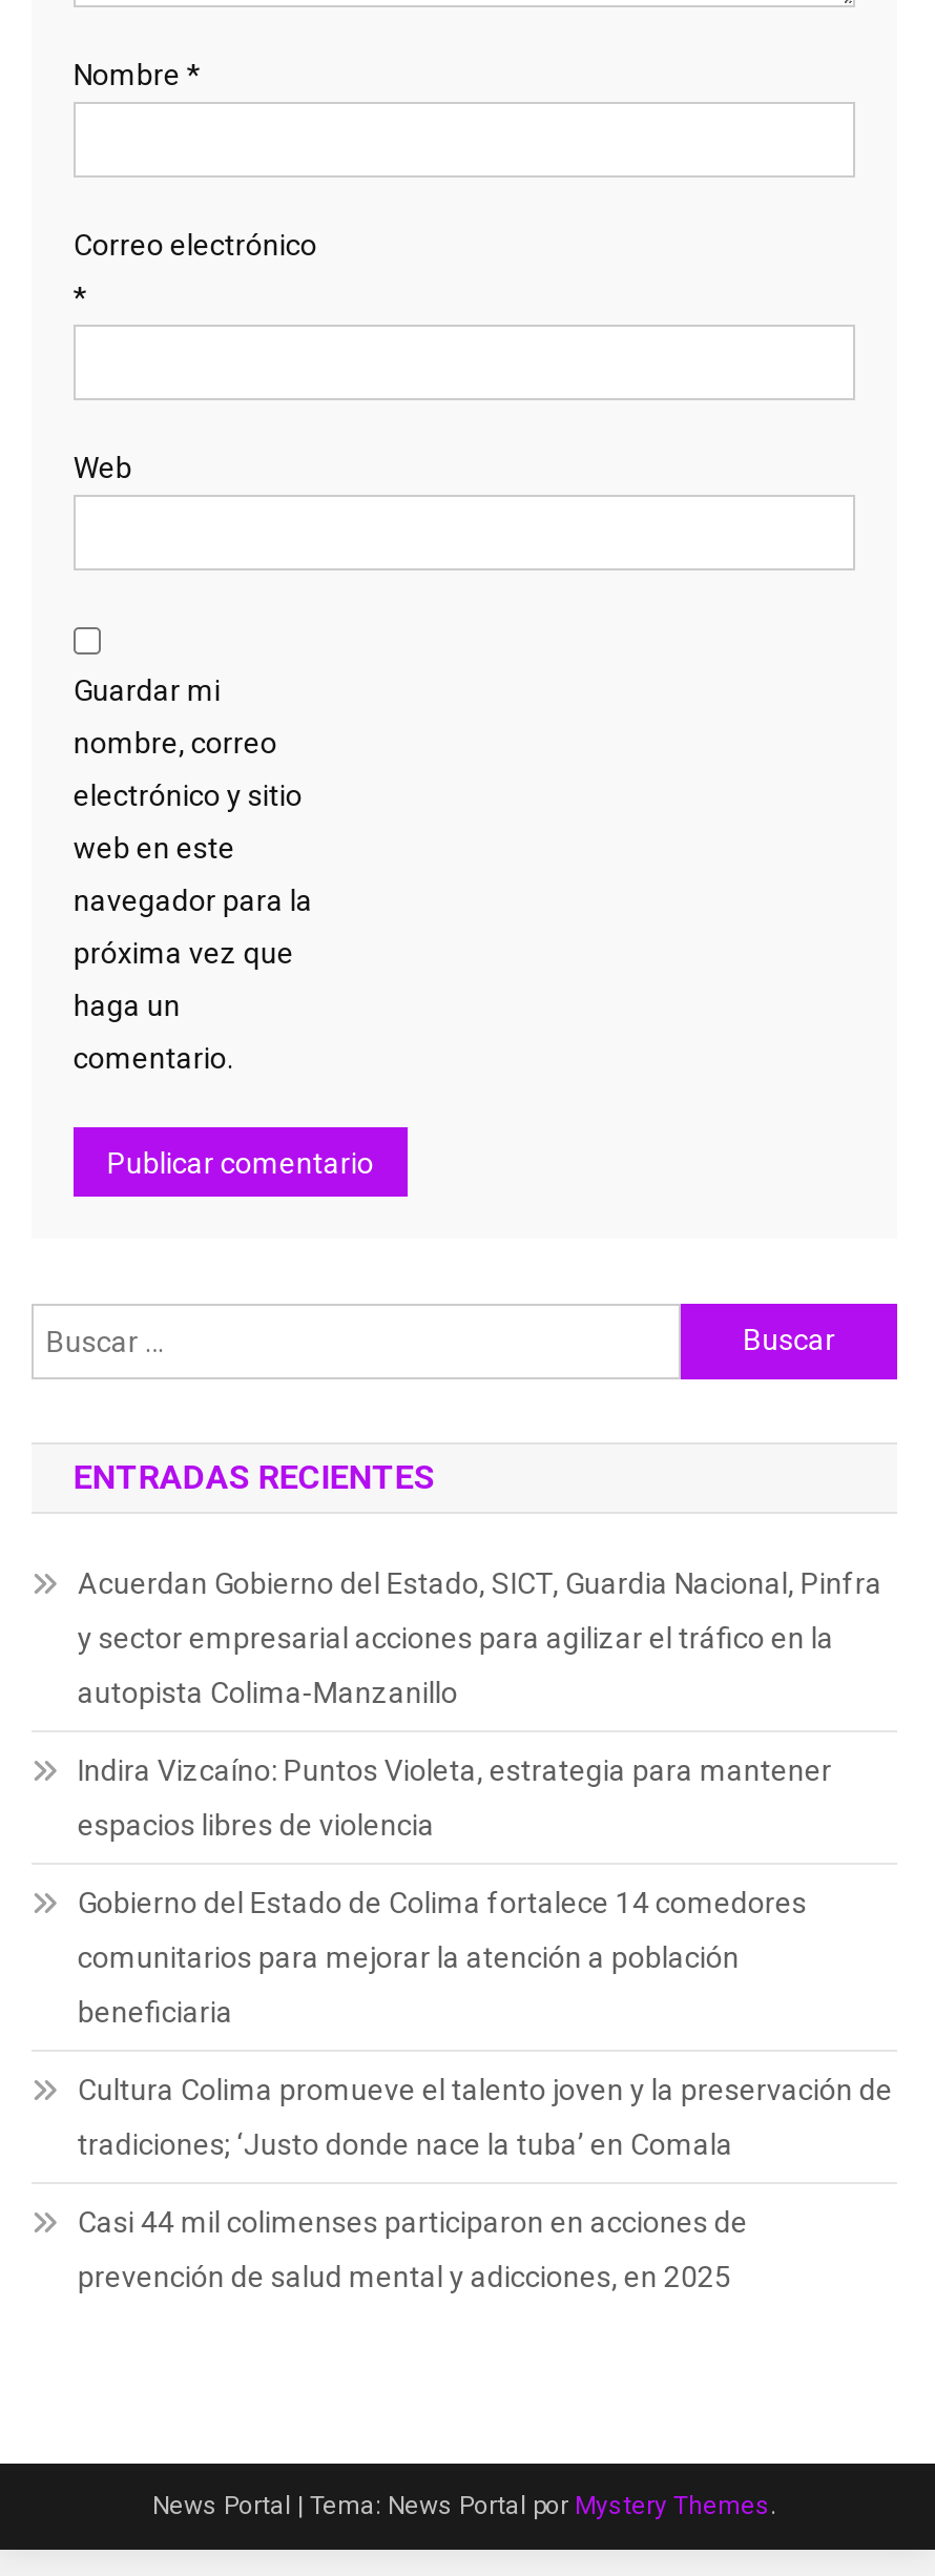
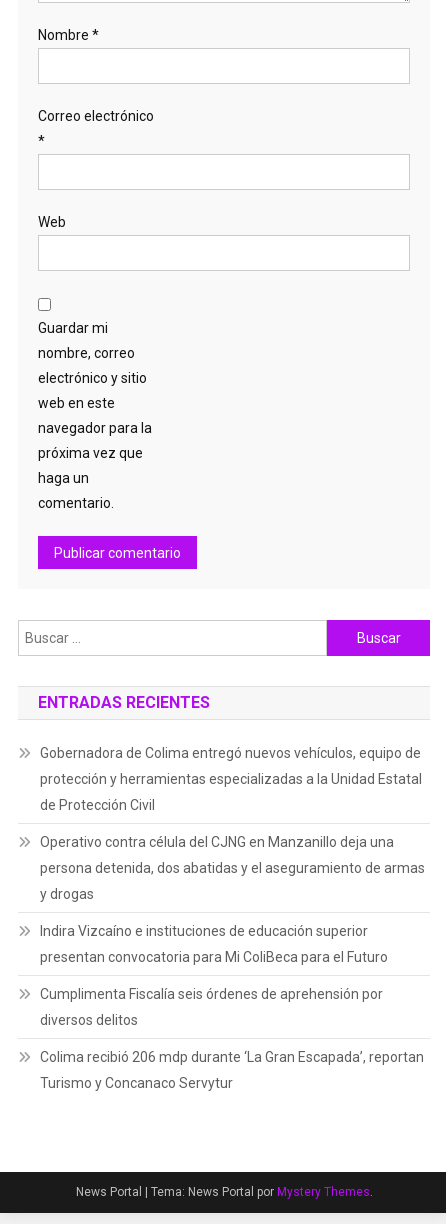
[78,1566,882,1600] Acuerdan Gobierno del Estado, SICT, Guardia Nacional, Pinfra -> [40,745,421,761] Gobernadora de Colima entregó nuevos vehículos, equipo de
[78,1621,834,1655] y sector empresarial acciones para agilizar el tráfico en la -> [40,771,422,787] protección y herramientas especializadas a la Unidad Estatal
[78,1676,458,1709] autopista Colima-Manzanillo -> [40,797,155,813] de Protección Civil
[78,1753,832,1787] Indira Vizcaíno: Puntos Violeta, estrategia para mantener -> [40,834,394,850] Operativo contra célula del CJNG en Manzanillo deja una
[78,1808,435,1842] espacios libres de violencia -> [40,860,425,876] persona detenida, dos abatidas y el aseguramiento de armas
[78,1886,807,1919] Gobierno del Estado de Colima fortalece 14 comedores -> [40,886,94,902] y drogas
[78,1940,739,1974] comunitarios para mejorar la atención a población -> [40,923,368,939] Indira Vizcaíno e instituciones de educación superior
[78,1995,233,2029] beneficiaria -> [40,949,388,965] presentan convocatoria para Mi ColiBeca para el Futuro
[78,2073,893,2106] Cultura Colima promueve el talento joven y la preservación de -> [40,986,383,1002] Cumplimenta Fiscalía seis órdenes de aprehensión por
[78,2127,733,2161] tradiciones; ‘Justo donde nace la tuba’ en Comala -> [40,1012,138,1028] diversos delitos
[78,2205,748,2239] Casi 44 mil colimenses participaron en acciones de -> [40,1049,424,1065] Colima recibió 206 mdp durante ‘La Gran Escapada’, reportan
[78,2260,731,2293] prevención de salud mental y adicciones, en 2025 -> [40,1075,233,1091] Turismo y Concanaco Servytur

